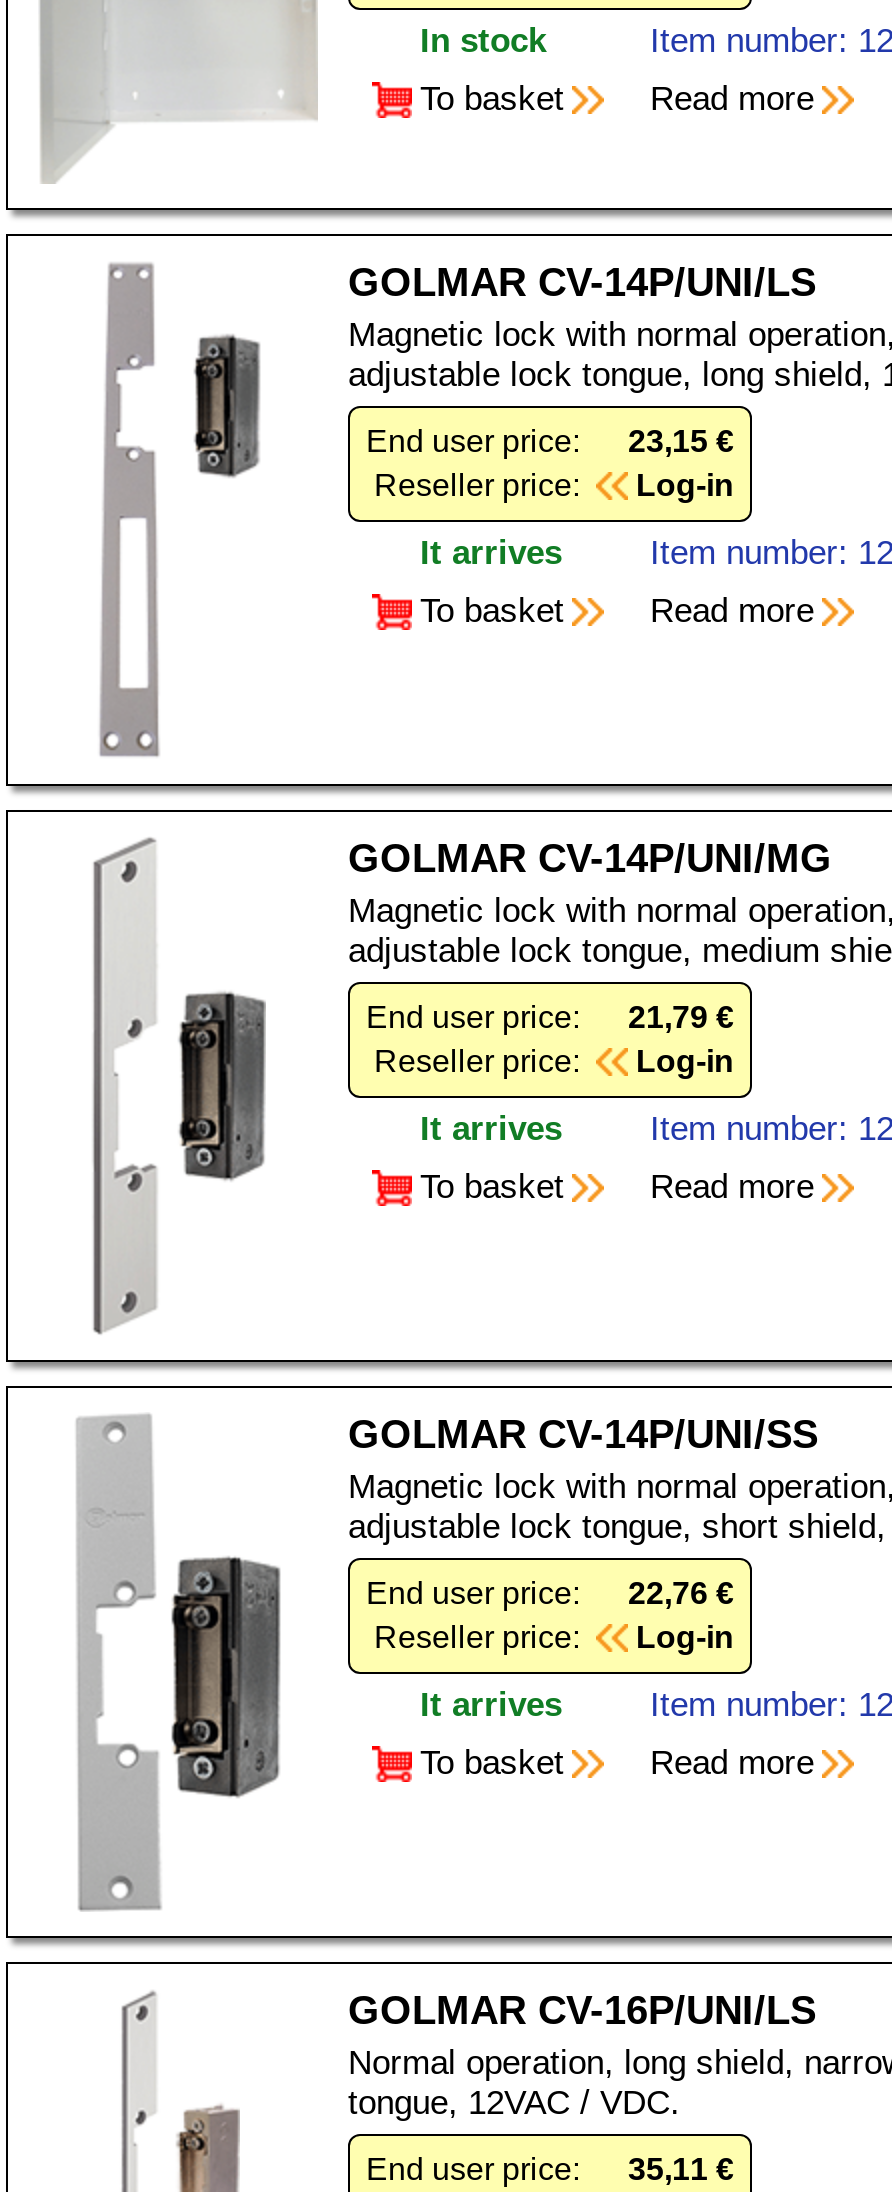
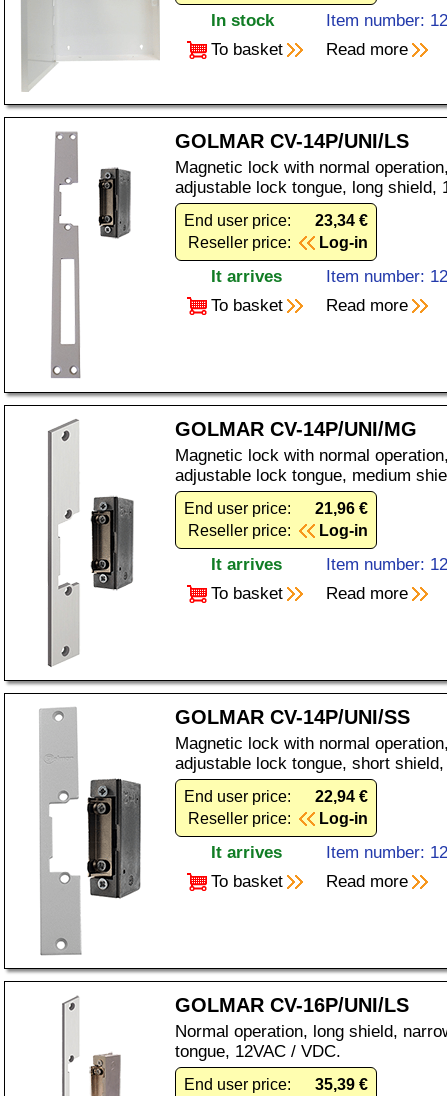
[366,424,734,458] End user price: 23,15 € -> [184,212,368,229] End user price: 23,34 €
[366,1000,734,1034] End user price: 21,79 € -> [184,500,368,517] End user price: 21,96 €
[366,1576,734,1610] End user price: 22,76 € -> [184,788,368,805] End user price: 22,94 €
[366,2152,734,2186] End user price: 35,11 € -> [184,1076,368,1093] End user price: 35,39 €

